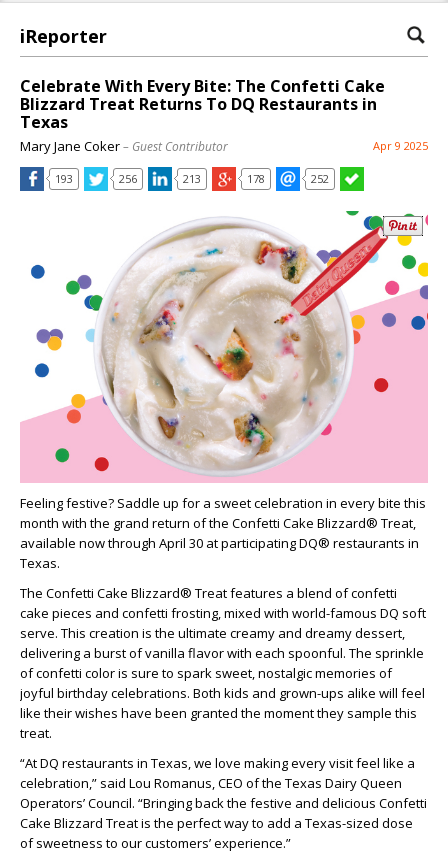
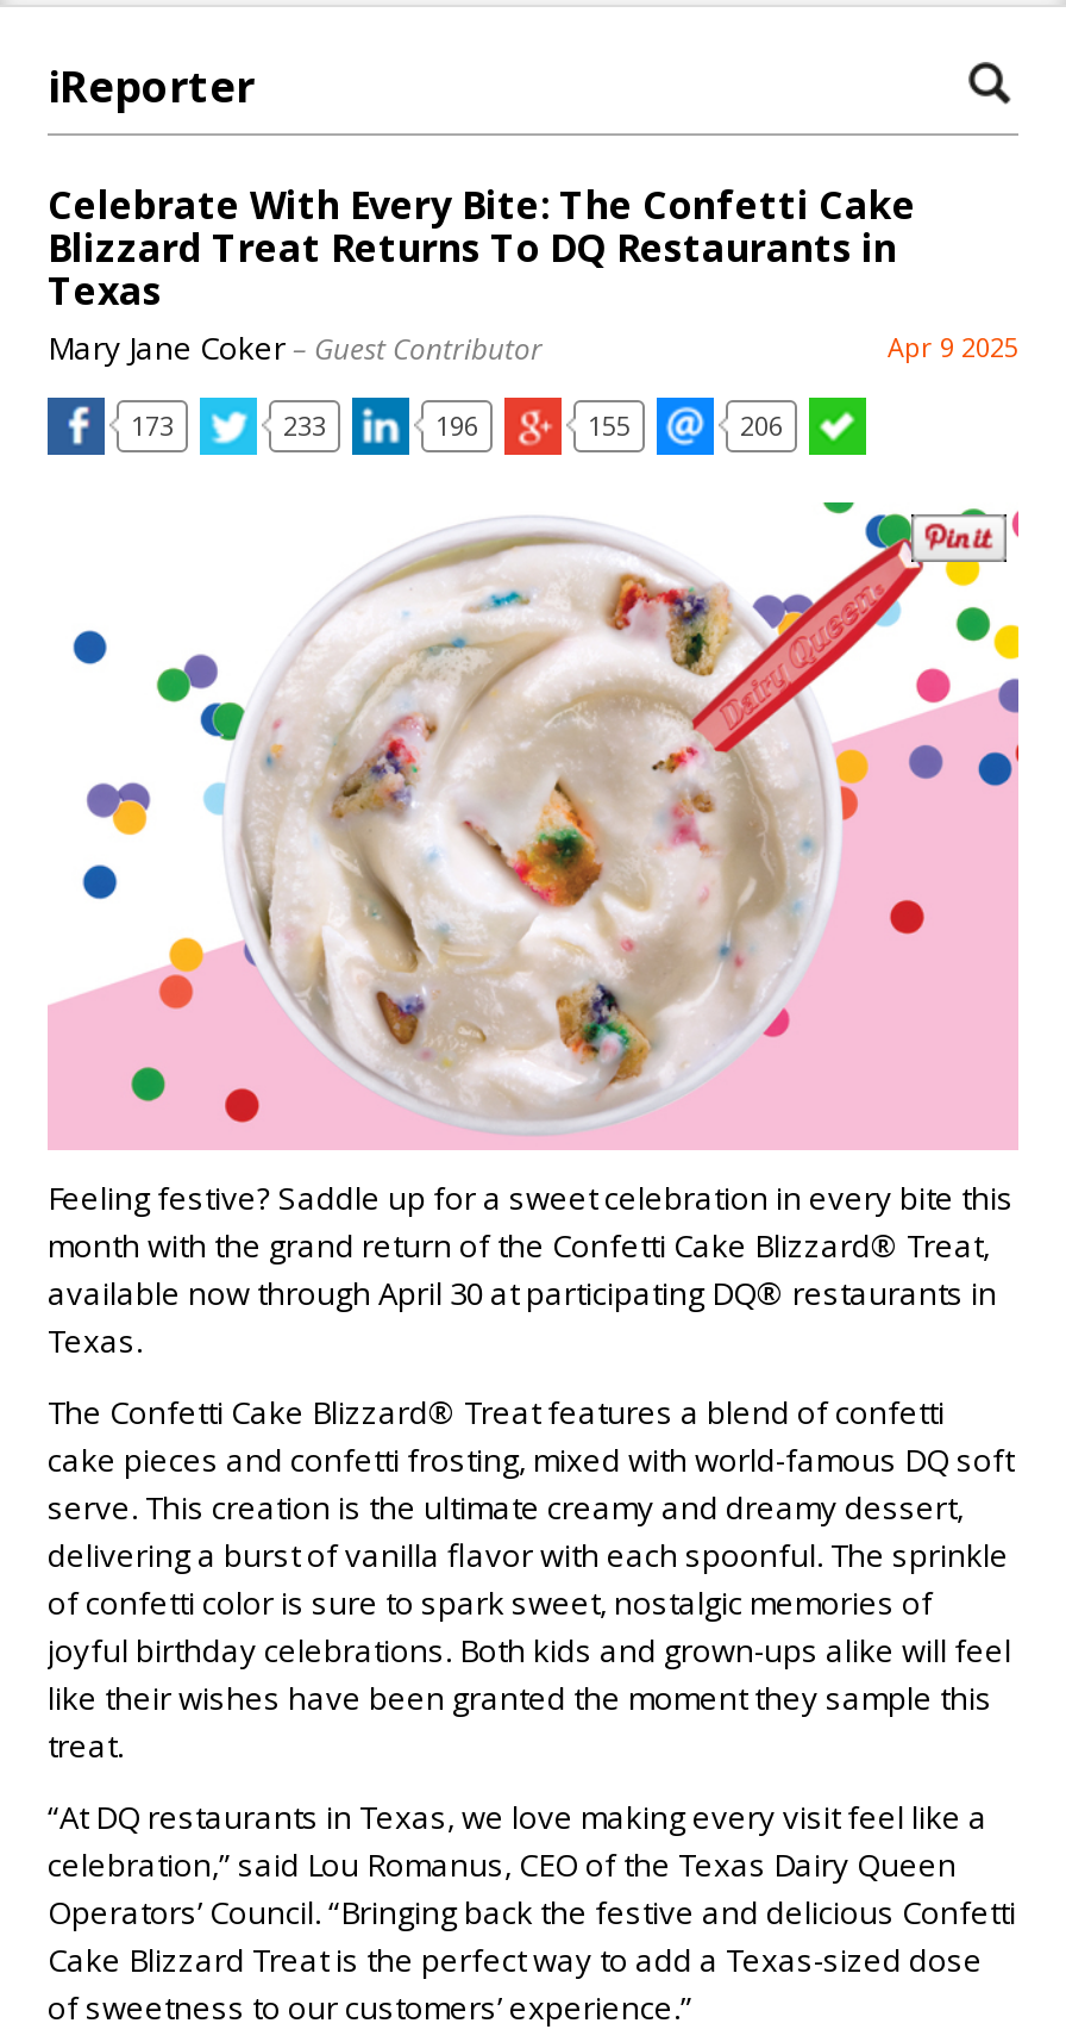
[55,170,73,185] 193 -> [131,406,174,442] 173
[119,170,137,185] 256 -> [283,406,326,442] 233
[183,170,201,185] 213 -> [435,406,478,442] 196
[247,170,265,185] 178 -> [588,406,631,442] 155
[311,170,329,185] 252 -> [740,406,783,442] 206

